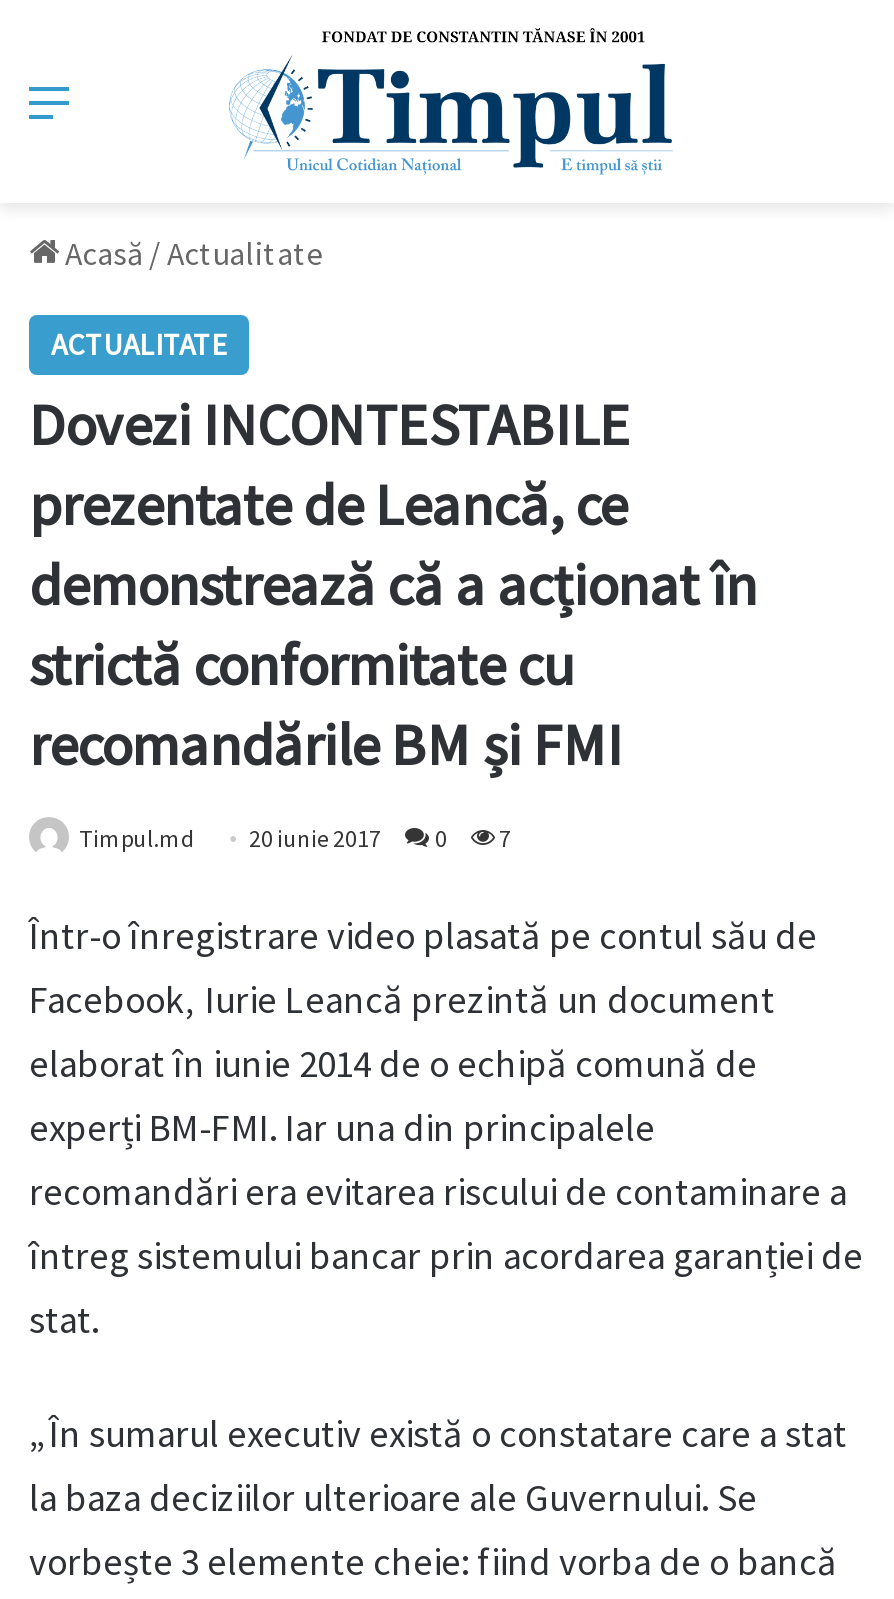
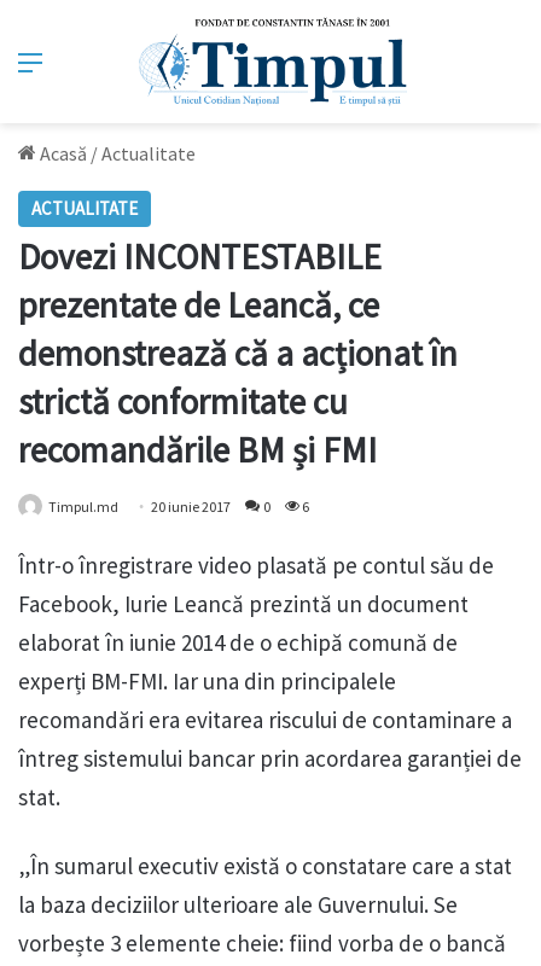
[79,824,511,854] Timpul.md 20 iunie 2017 0 7 -> [48,498,309,516] Timpul.md 20 iunie 2017 0 6

